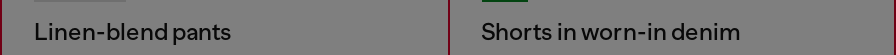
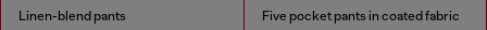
[481,17,741,45] Shorts in worn-in denim -> [261,9,459,24] Five pocket pants in coated fabric

